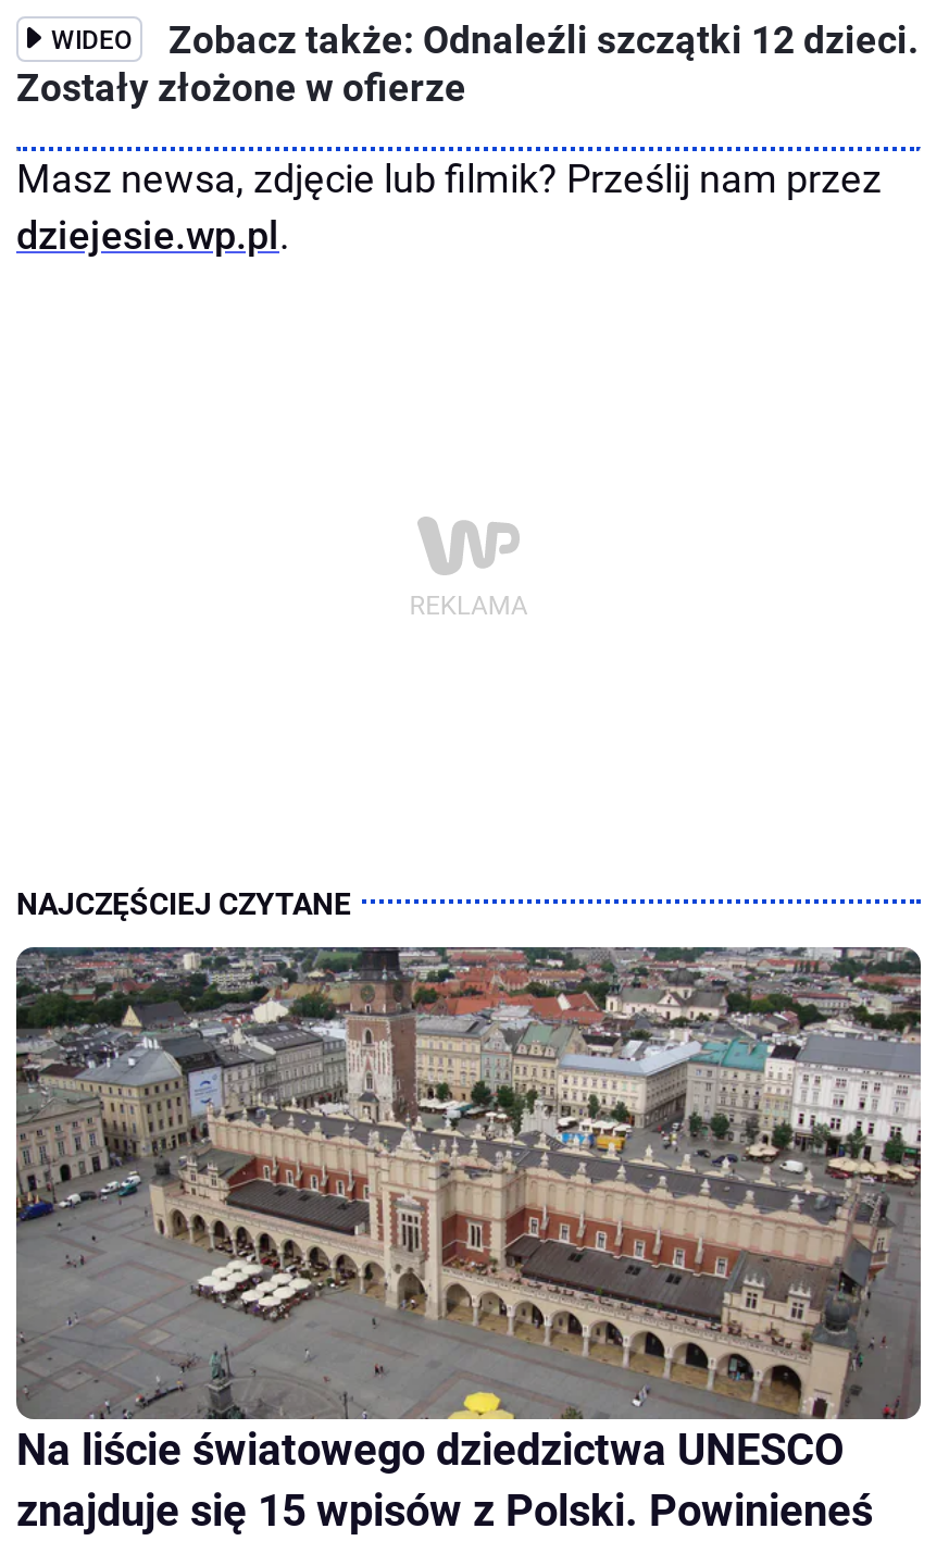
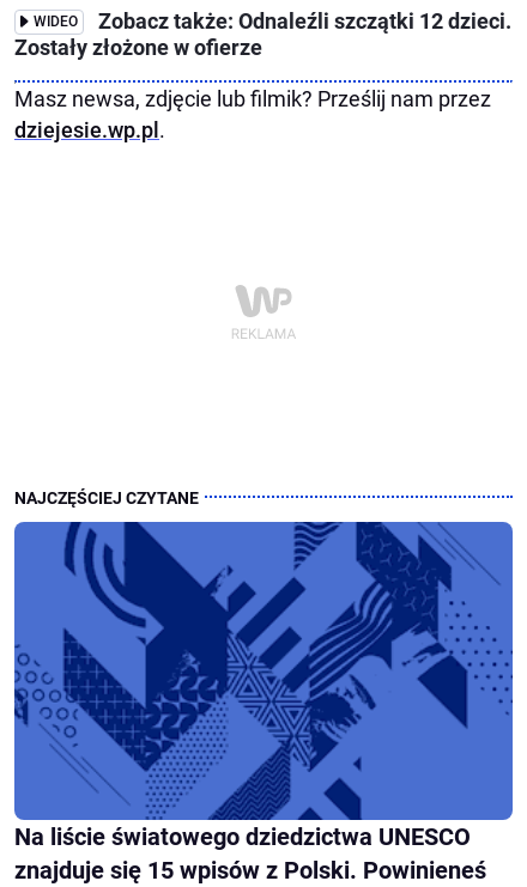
[14,944,923,1420] [image] -> [13,521,514,821] [image]

